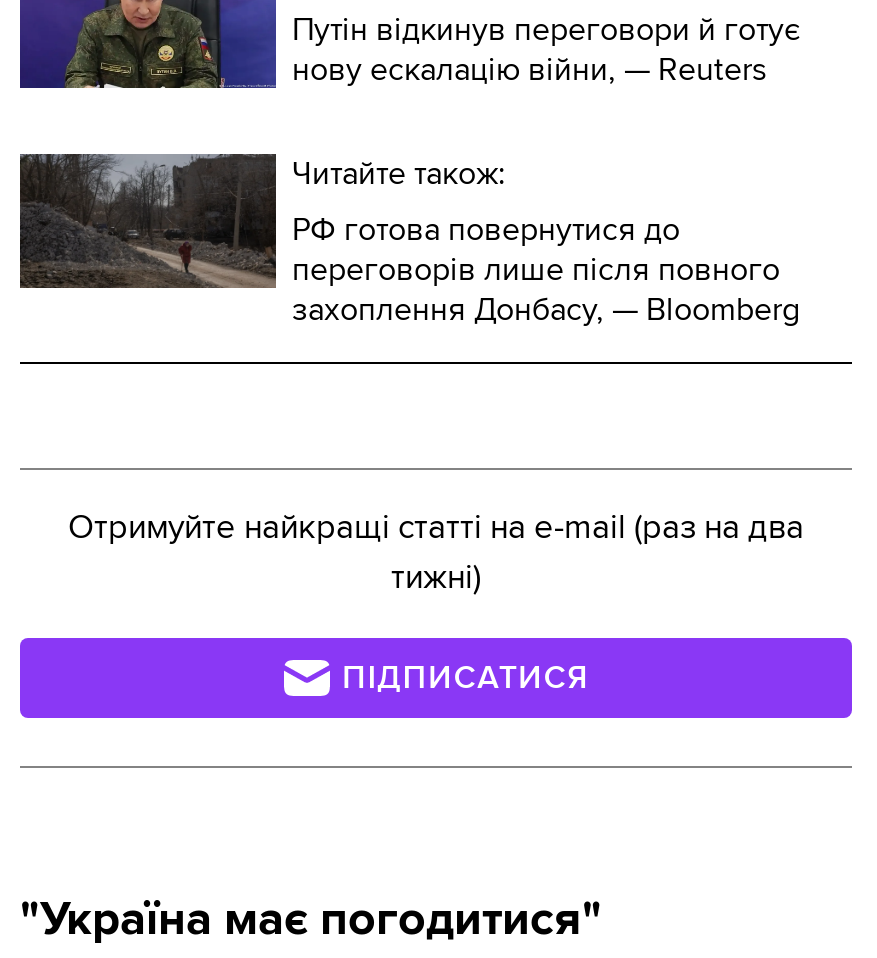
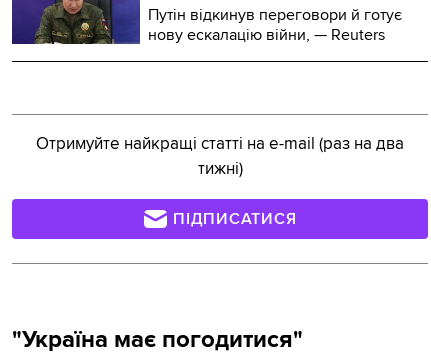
[18,152,800,330] [image] | Читайте також: | РФ готова повернутися до | переговорів лише після повного | захоплення Донбасу, — Bloomberg -> none

